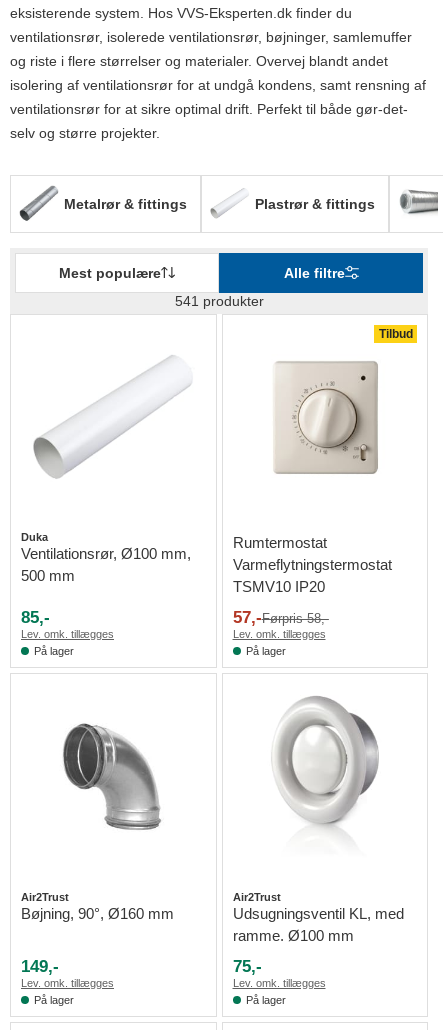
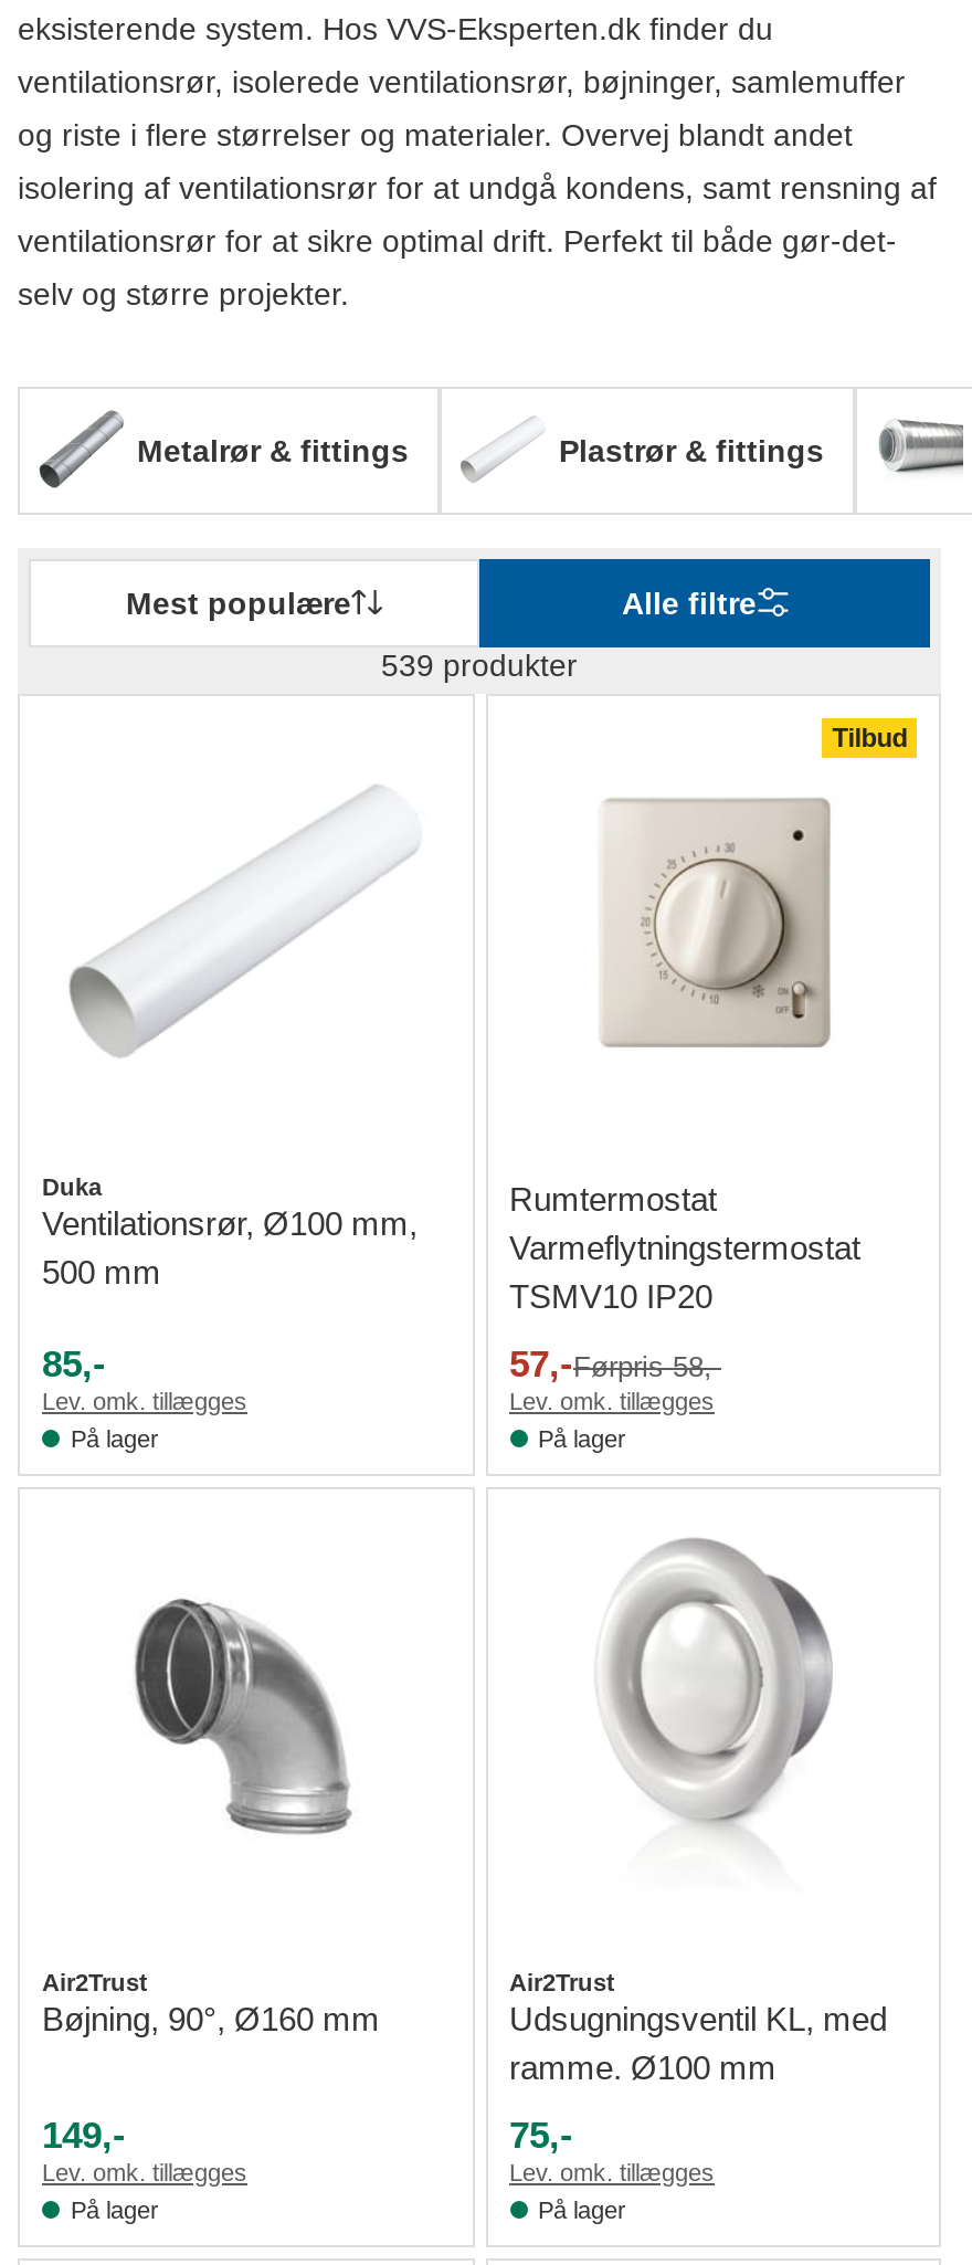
[174,293,263,309] 541 produkter -> [381,647,578,682] 539 produkter

